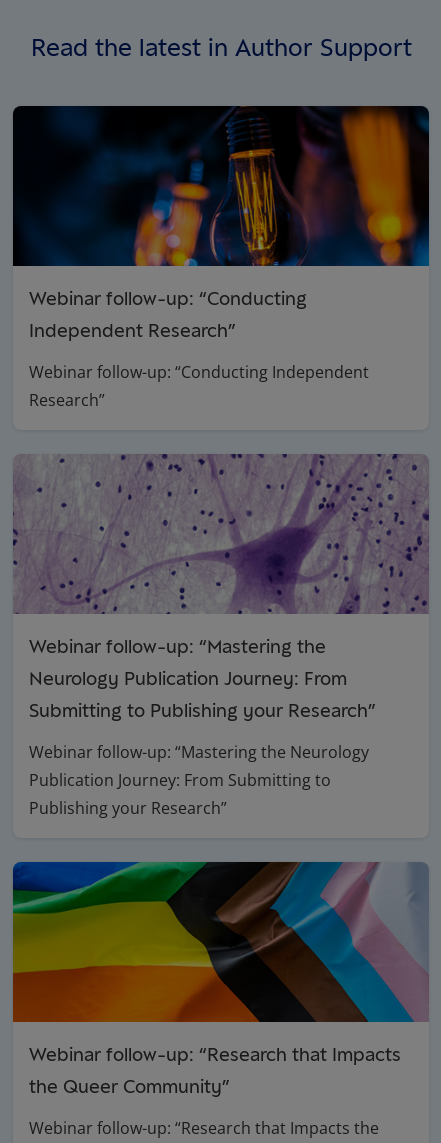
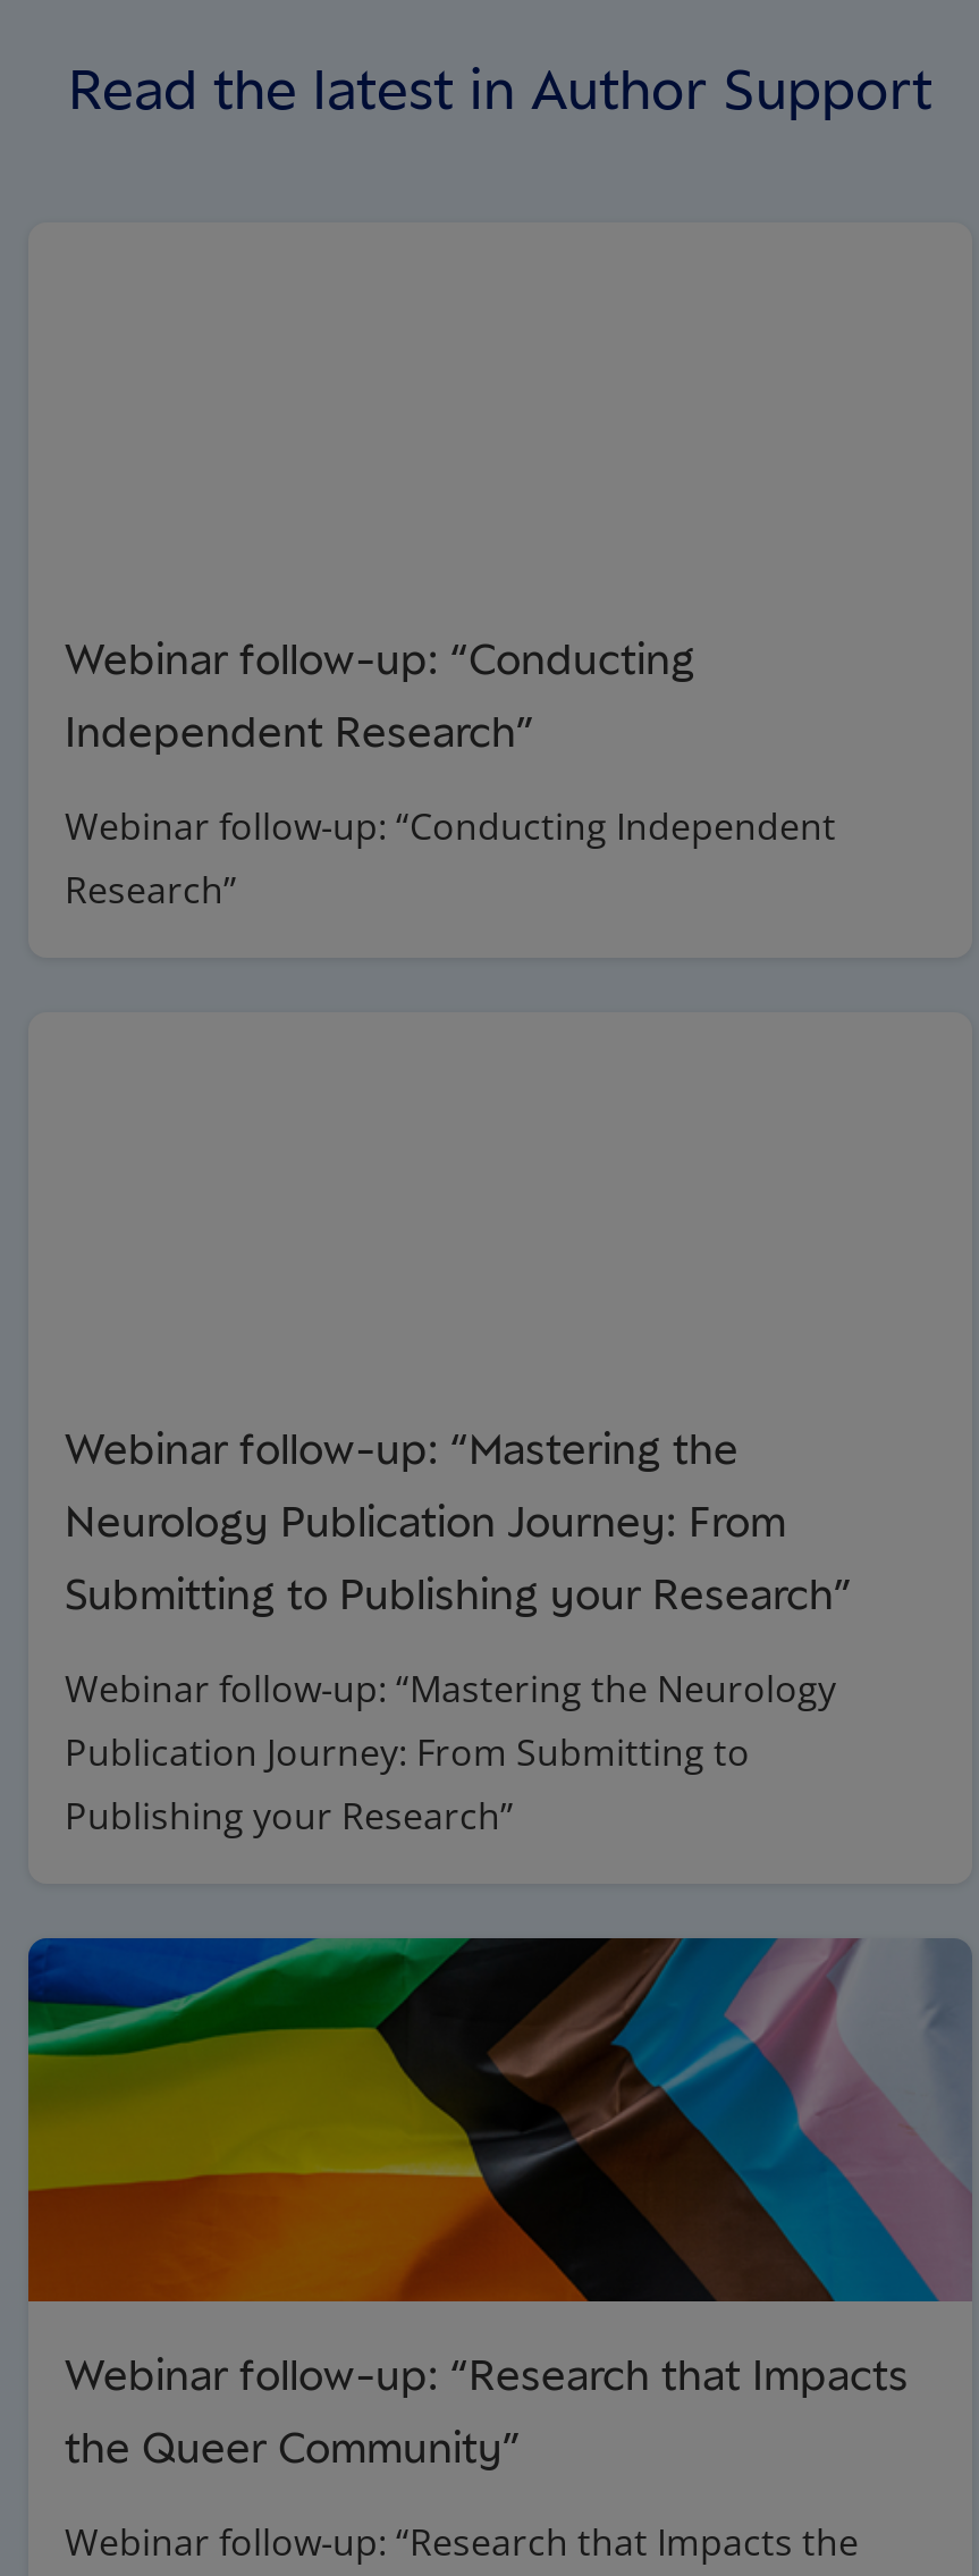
[12,105,430,267] [image] -> none
[12,453,430,615] [image] -> none

